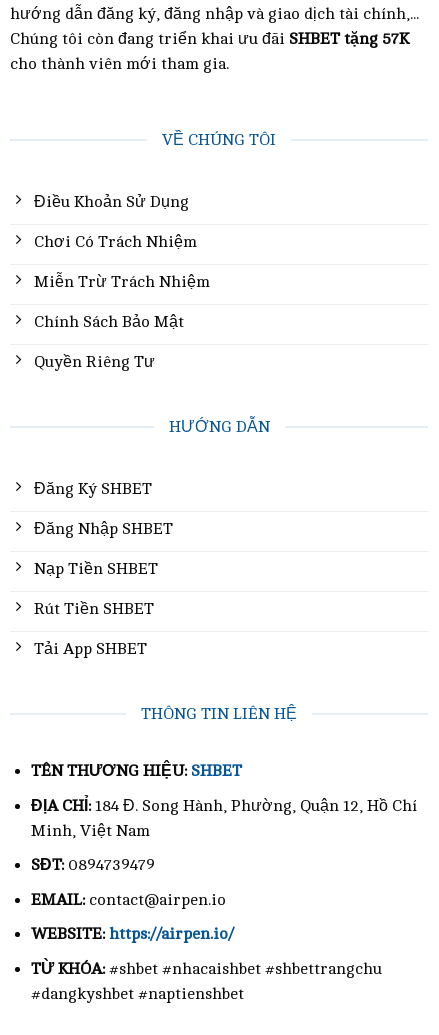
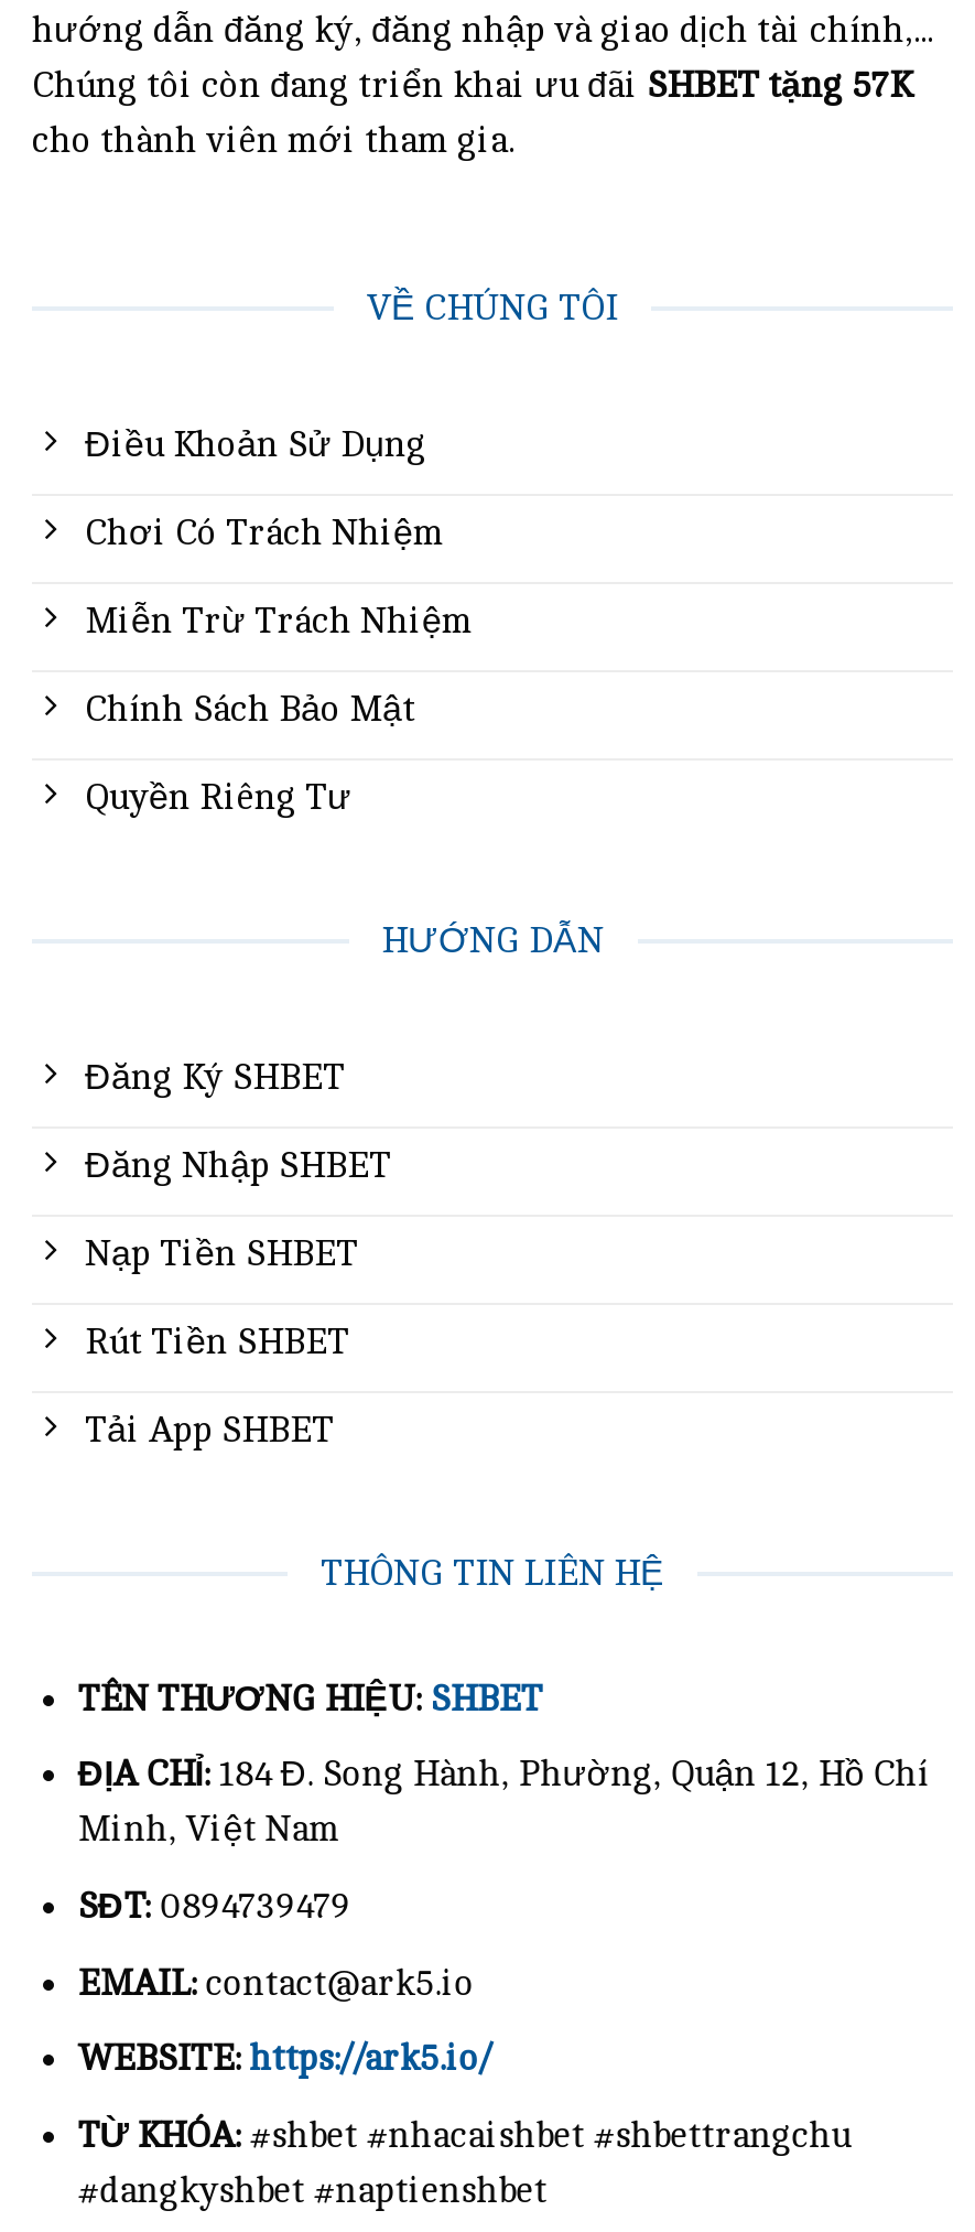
[31,891,226,909] EMAIL: contact@airpen.io -> [78,1963,474,2003] EMAIL: contact@ark5.io
[31,925,234,943] WEBSITE: https://airpen.io/ -> [78,2040,492,2079] WEBSITE: https://ark5.io/

